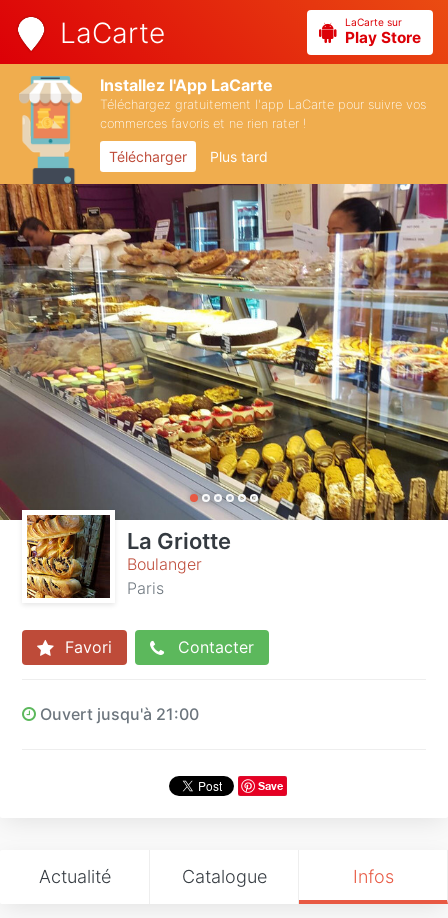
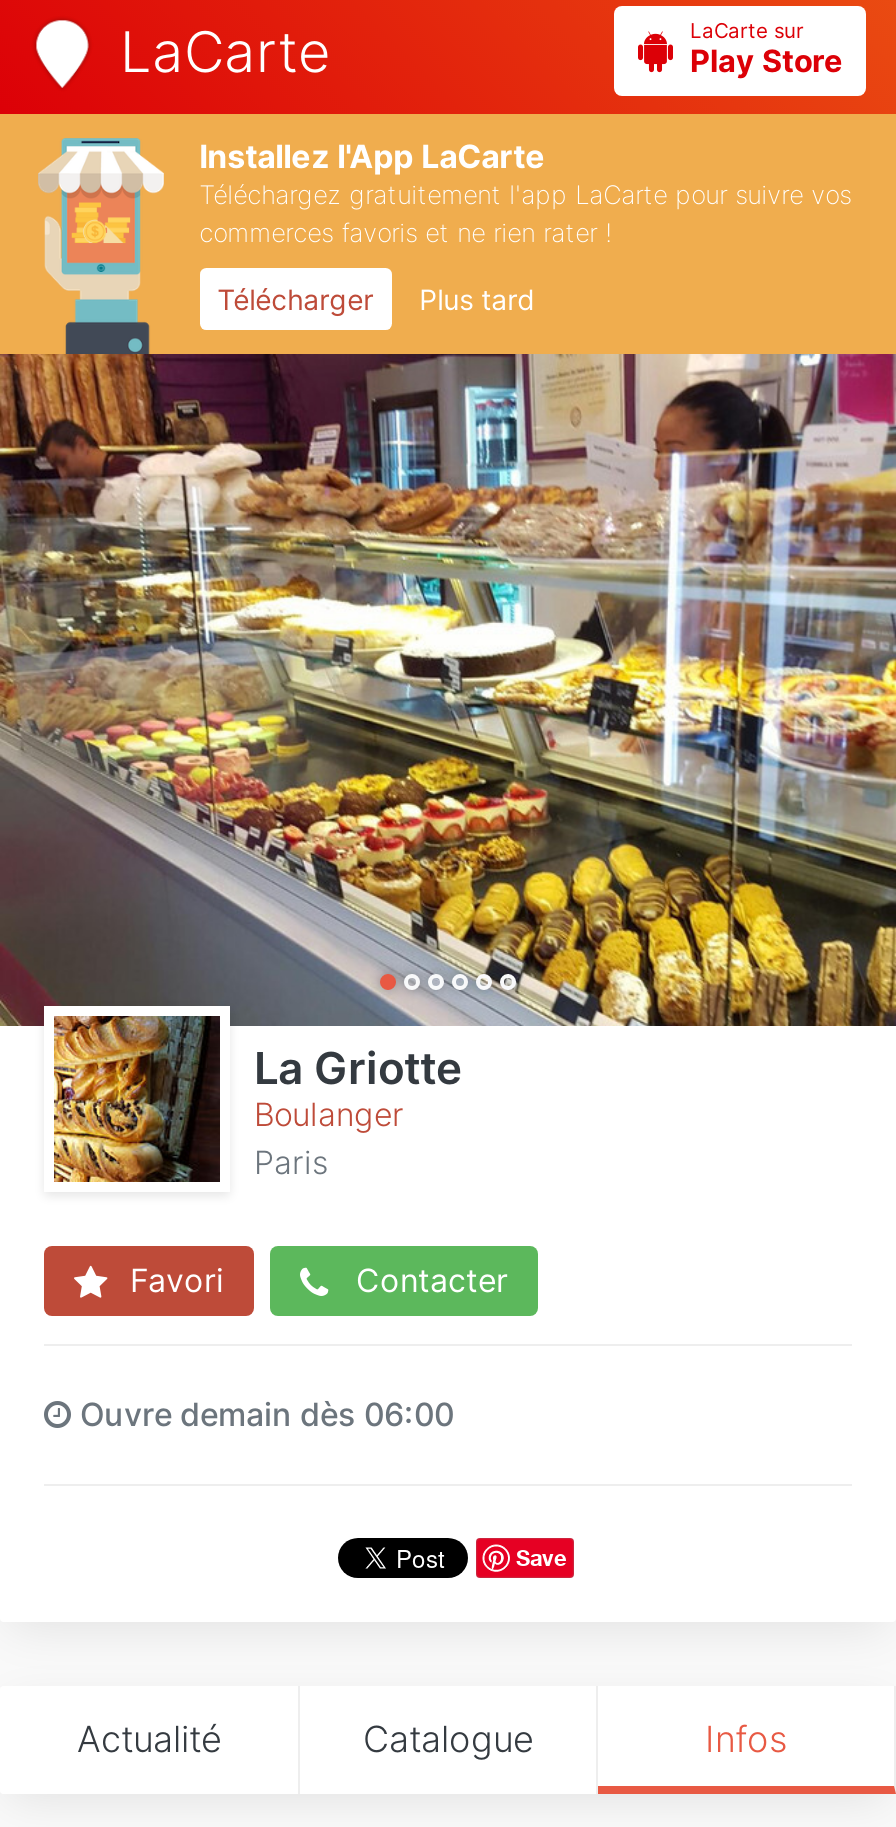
[36,704,199,724] Ouvert jusqu'à 21:00 -> [72,1393,454,1433] Ouvre demain dès 06:00

